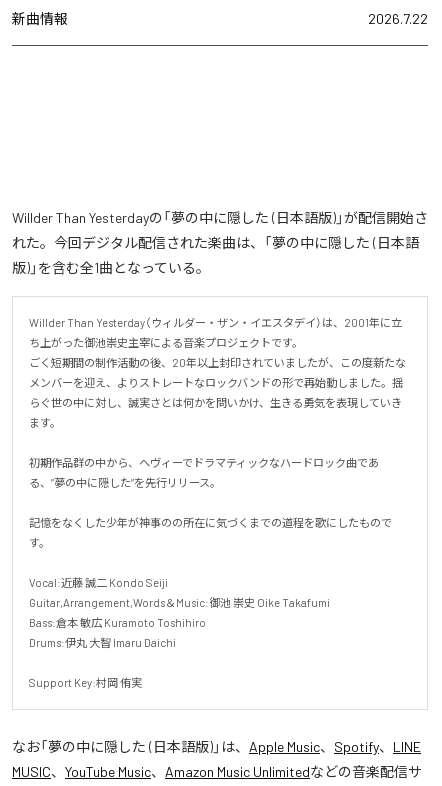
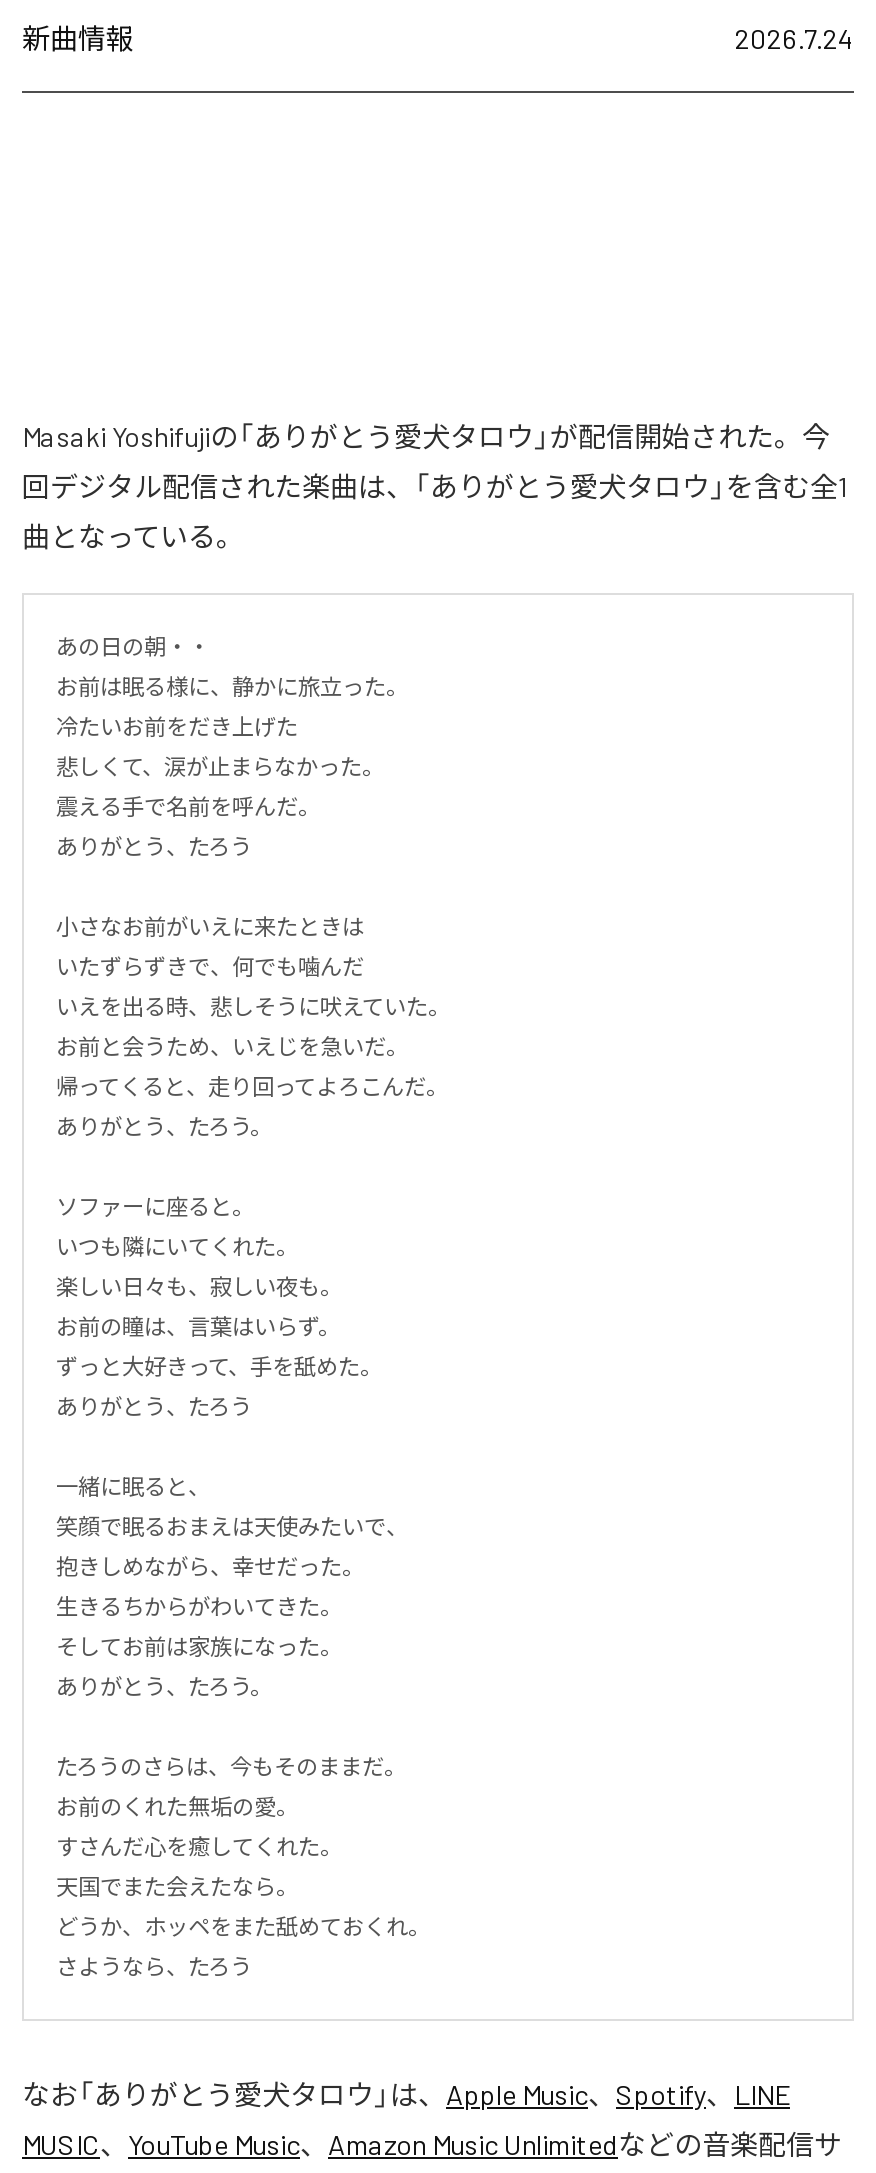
[368,10,428,27] 2026.7.22 -> [734,21,854,55] 2026.7.24
[12,209,428,689] Willder Than Yesterdayの「夢の中に隠した (日本語版)」が配信開始さ | れた。今回デジタル配信された楽曲は、「夢の中に隠した (日本語 | 版)」を含む全1曲となっている。 | Willder Than Yesterday（ウィルダー・ザン・イエスタデイ）は、2001年に立 | ち上がった御池崇史主宰による音楽プロジェクトです。 | ごく短期間の制作活動の後、20年以上封印されていましたが、この度新たな | メンバーを迎え、よりストレートなロックバンドの形で再始動しました。揺 | らぐ世の中に対し、誠実さとは何かを問いかけ、生きる勇気を表現していき | ます。 | 初期作品群の中から、ヘヴィーでドラマティックなハードロック曲であ | る、”夢の中に隠した”を先行リリース。 | 記憶をなくした少年が神事のの所在に気づくまでの道程を歌にしたもので | す。 | Vocal:近藤 誠二 Kondo Seiji | Guitar,Arrangement,Words＆Music:御池 崇史 Oike Takafumi | Bass:倉本 敏広 Kuramoto Toshihiro | Drums:伊丸 大智 Imaru Daichi | Support Key:村岡 侑実 -> [22,419,848,1979] Masaki Yoshifujiの「ありがとう愛犬タロウ」が配信開始された。今 | 回デジタル配信された楽曲は、「ありがとう愛犬タロウ」を含む全1 | 曲となっている。 | あの日の朝・・ | お前は眠る様に、静かに旅立った。 | 冷たいお前をだき上げた | 悲しくて、涙が止まらなかった。 | 震える手で名前を呼んだ。 | ありがとう、たろう | 小さなお前がいえに来たときは | いたずらずきで、何でも噛んだ | いえを出る時、悲しそうに吠えていた。 | お前と会うため、いえじを急いだ。 | 帰ってくると、走り回ってよろこんだ。 | ありがとう、たろう。 | ソファーに座ると。 | いつも隣にいてくれた。 | 楽しい日々も、寂しい夜も。 | お前の瞳は、言葉はいらず。 | ずっと大好きって、手を舐めた。 | ありがとう、たろう | 一緒に眠ると、 | 笑顔で眠るおまえは天使みたいで、 | 抱きしめながら、幸せだった。 | 生きるちからがわいてきた。 | そしてお前は家族になった。 | ありがとう、たろう。 | たろうのさらは、今もそのままだ。 | お前のくれた無垢の愛。 | すさんだ心を癒してくれた。 | 天国でまた会えたなら。 | どうか、ホッペをまた舐めておくれ。 | さようなら、たろう
[12,738,421,755] なお「夢の中に隠した (日本語版)」は、Apple Music、Spotify、LINE -> [22,2077,790,2111] なお「ありがとう愛犬タロウ」は、Apple Music、Spotify、LINE

